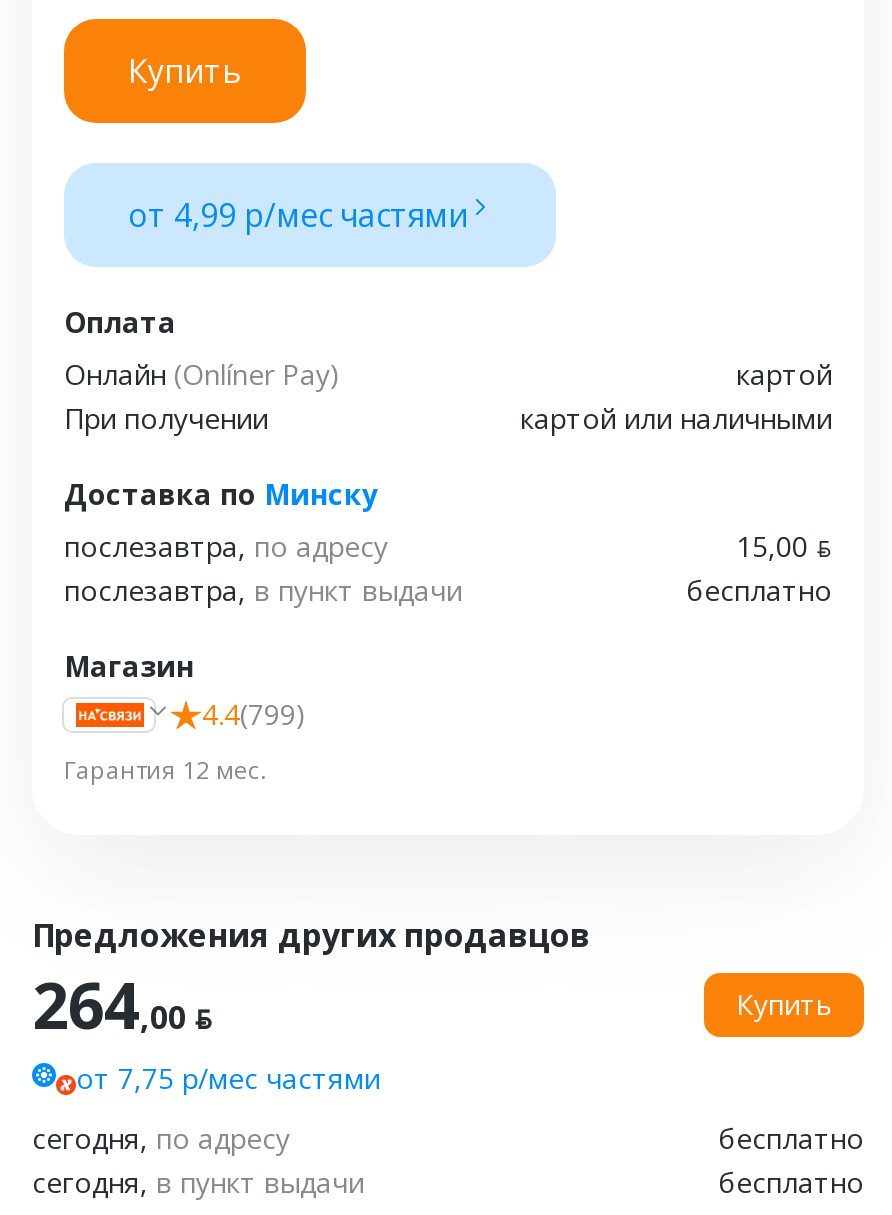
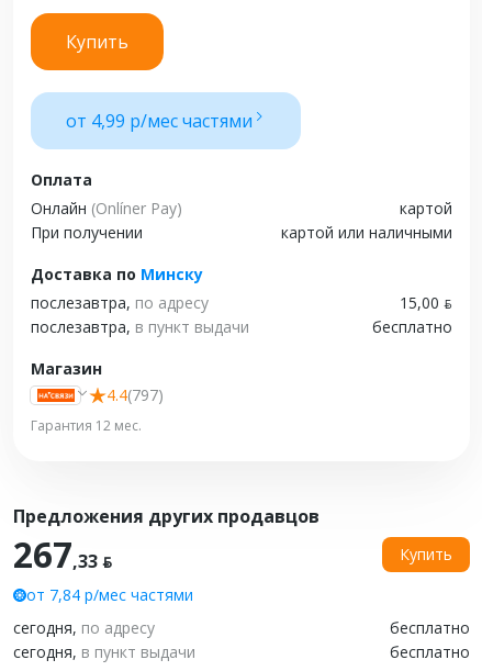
[202,696,306,734] 4.4(799) -> [107,385,164,406] 4.4(797)
[32,962,212,1048] 264,00 ƃ -> [13,531,112,578] 267,33 ƃ
[76,1060,380,1098] от 7,75 р/мес частями -> [26,585,193,605] от 7,84 р/мес частями

